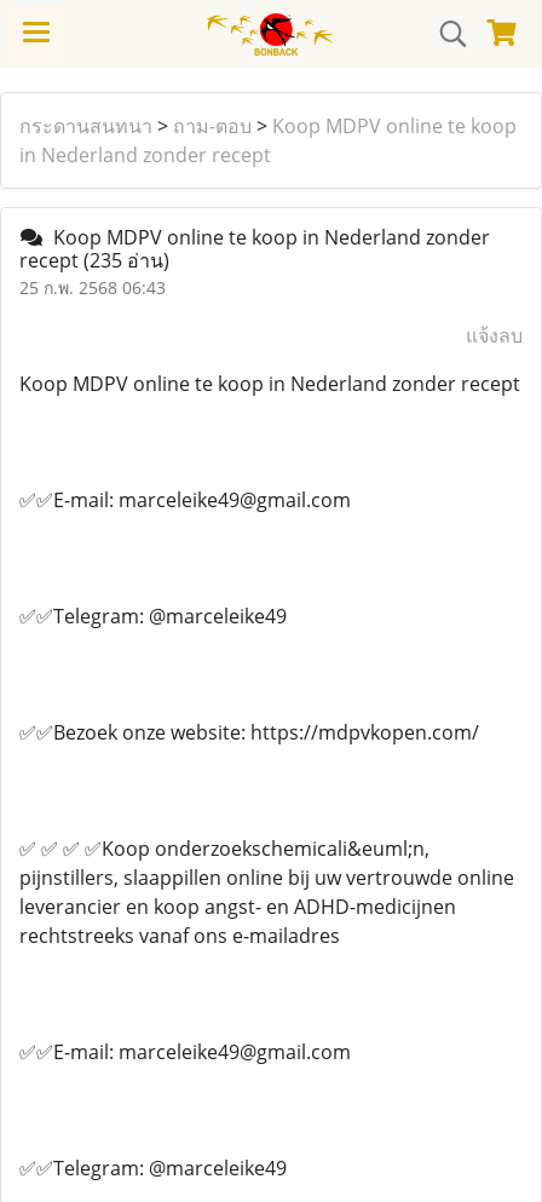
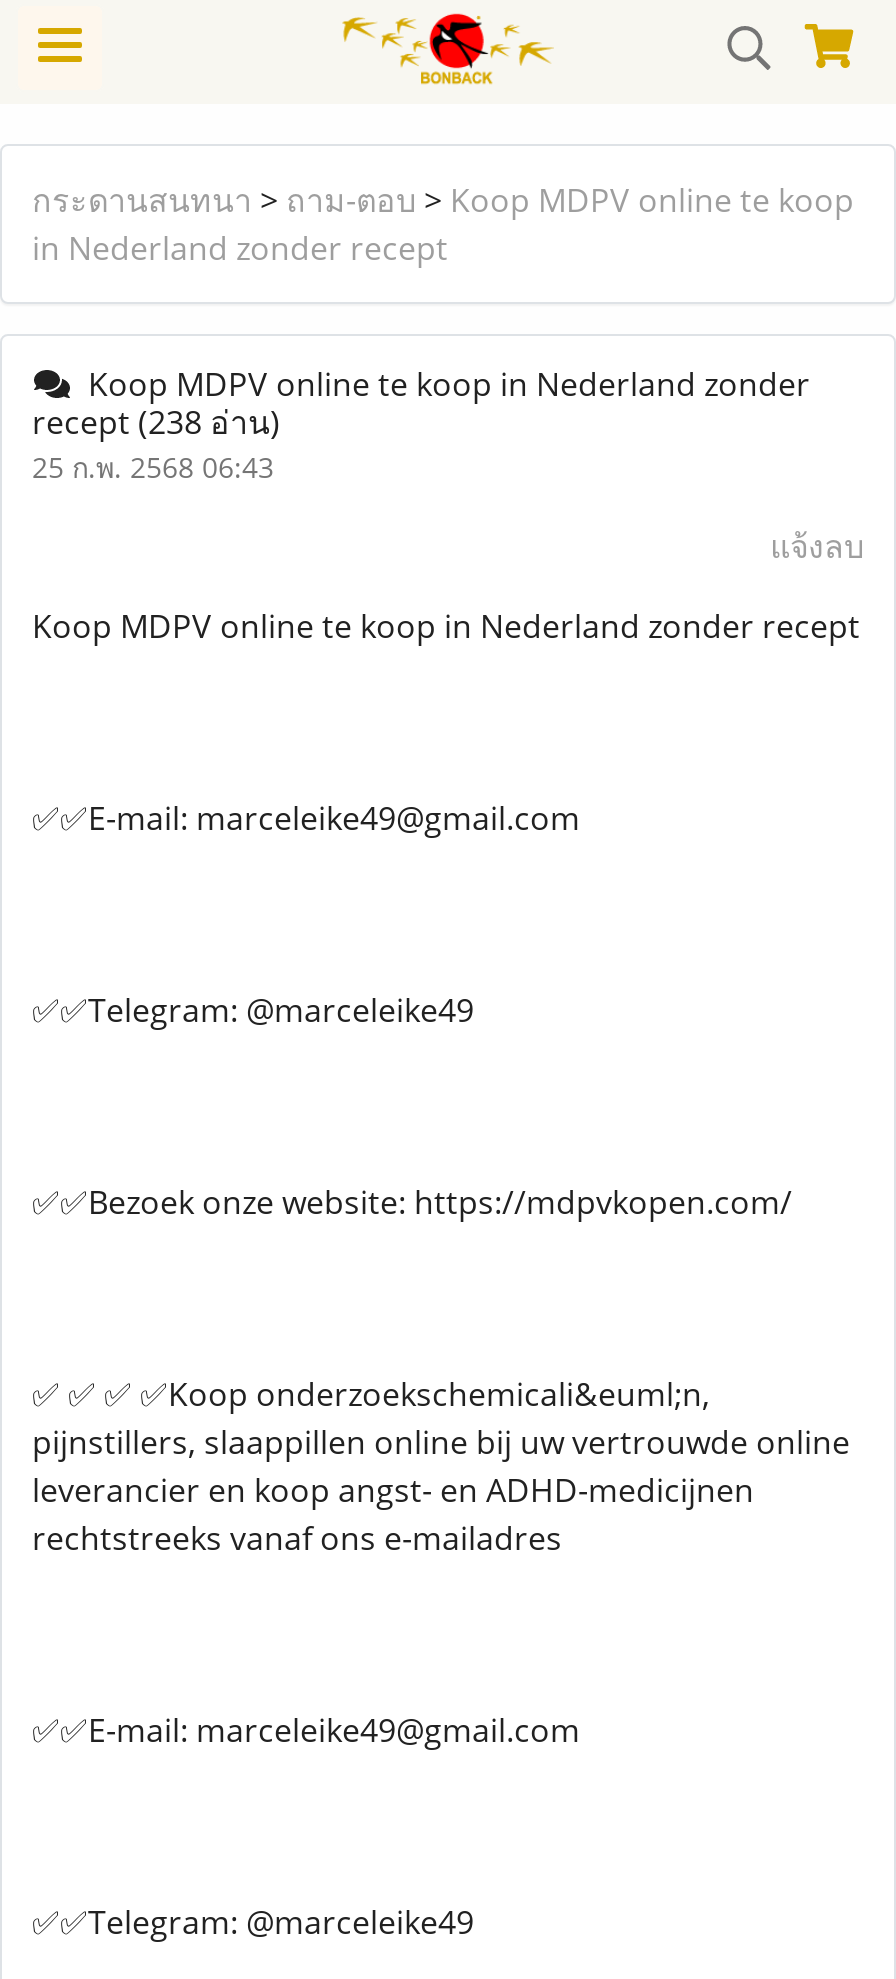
[19,247,169,274] recept (235 อ่าน) -> [32,400,280,444] recept (238 อ่าน)

